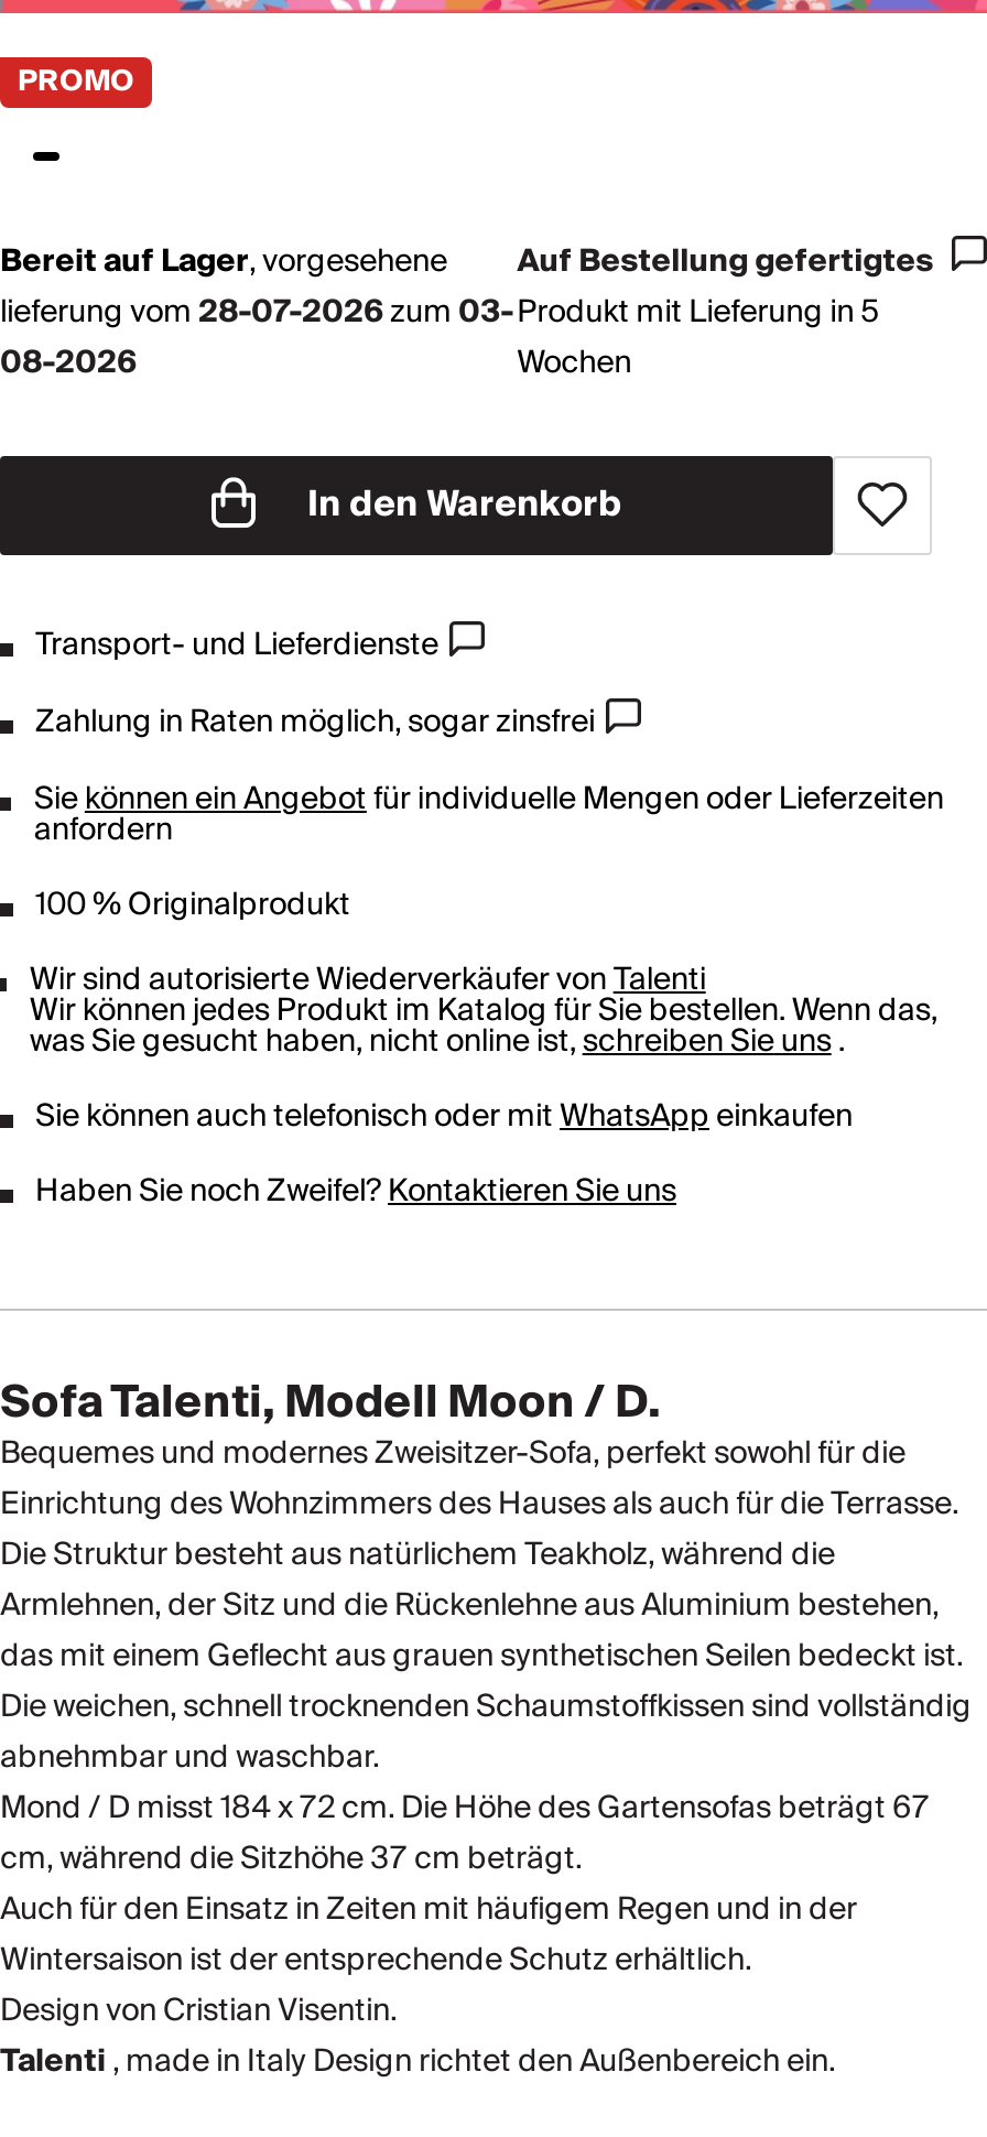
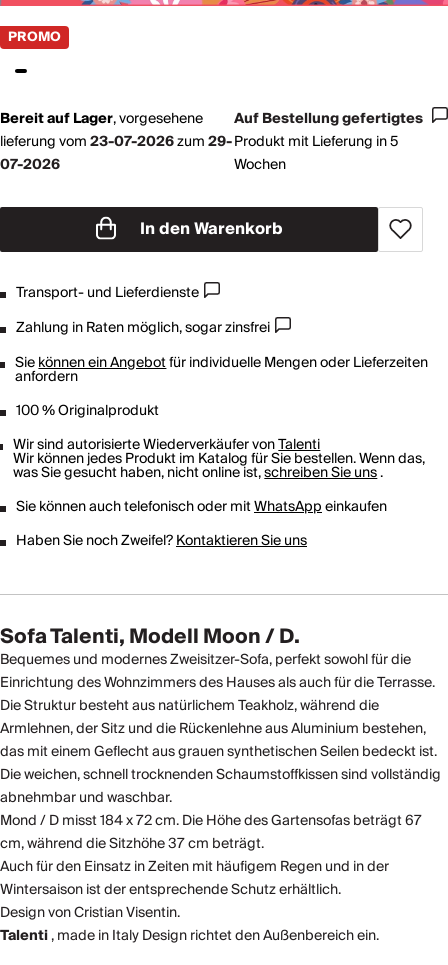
[0,286,513,339] lieferung vom 28-07-2026zum 03- -> [0,130,232,154] lieferung vom 23-07-2026zum 29-
[0,336,137,389] 08-2026 -> [0,153,60,177] 07-2026

